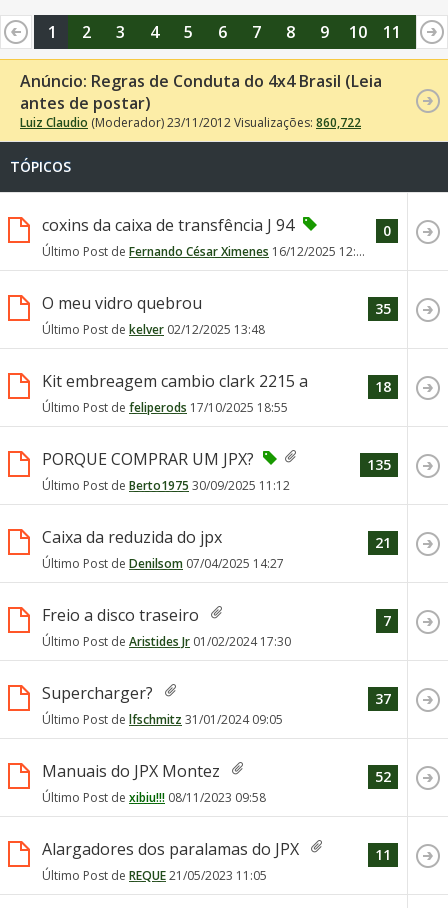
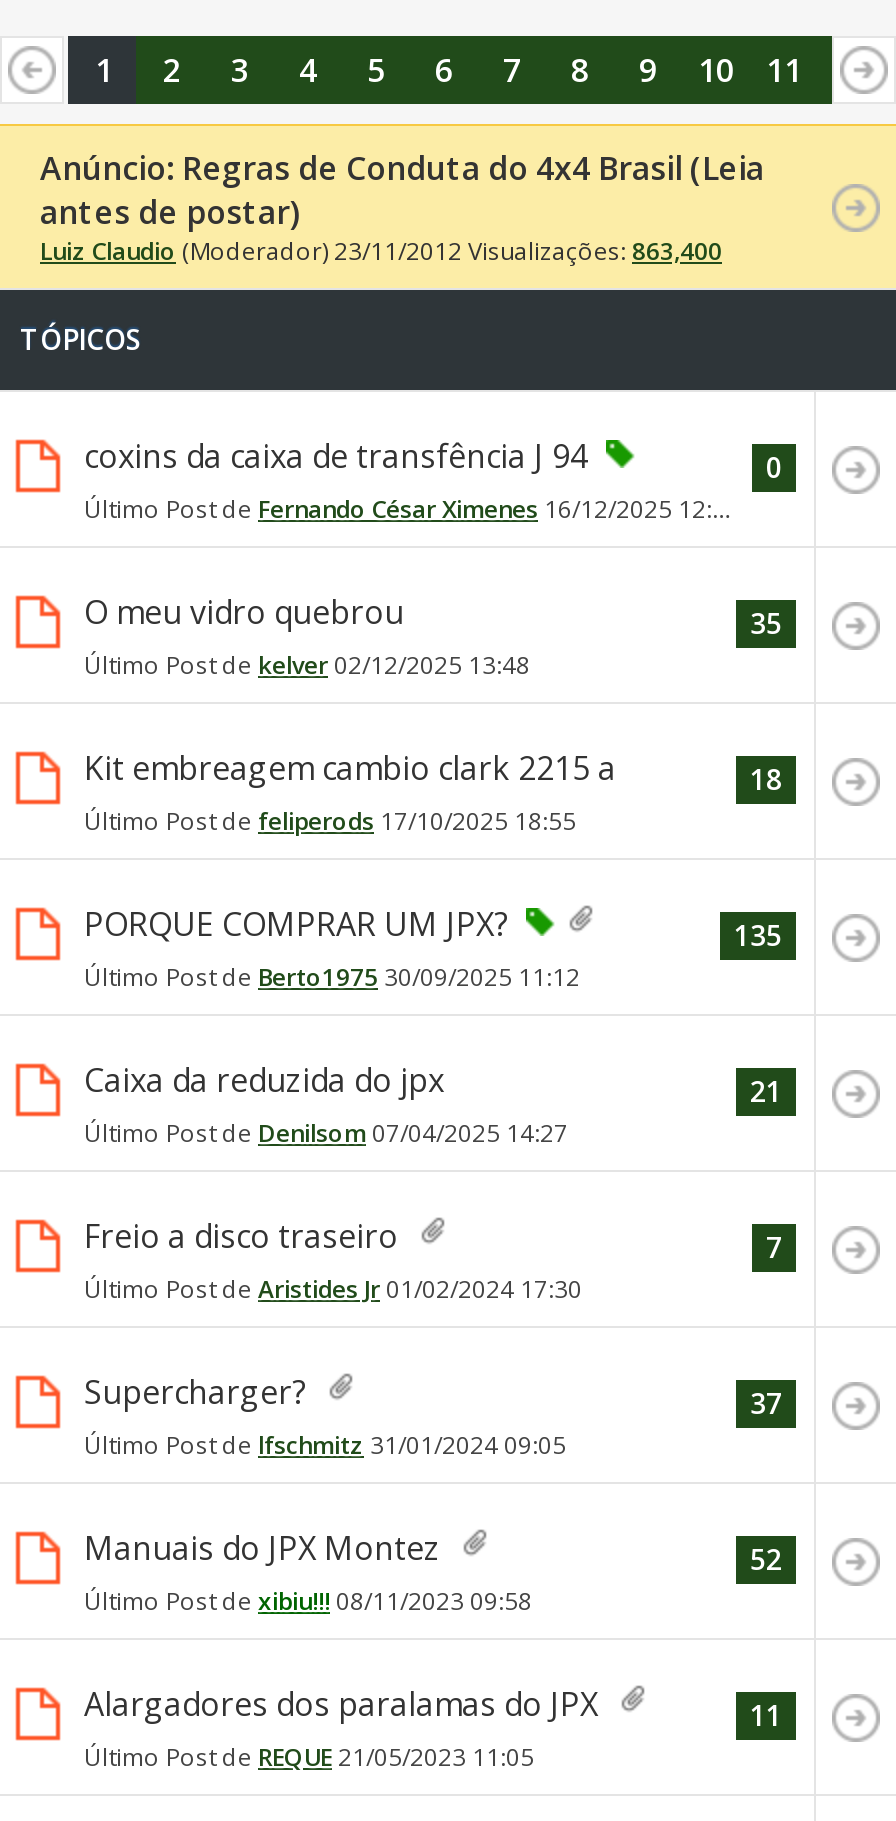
[20,114,361,131] Luiz Claudio (Moderador) 23/11/2012 Visualizações: 860,722 -> [40,234,722,268] Luiz Claudio (Moderador) 23/11/2012 Visualizações: 863,400

